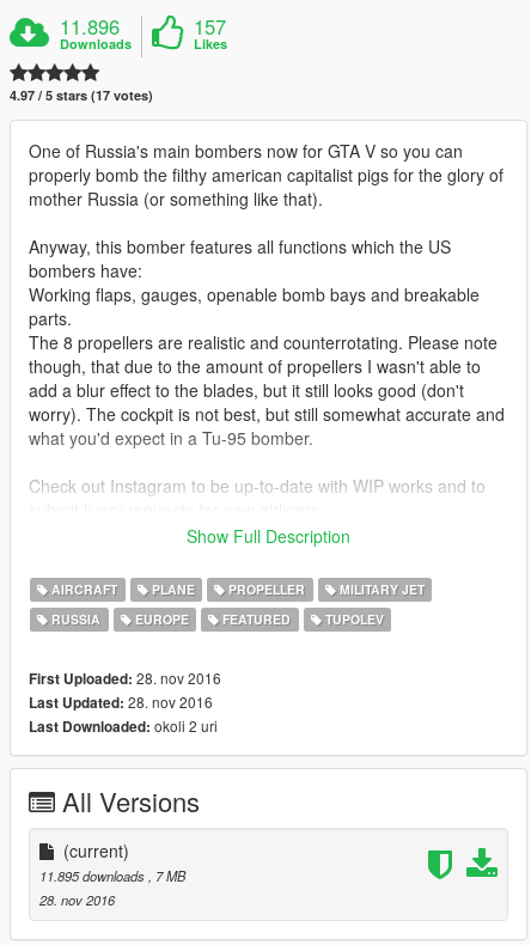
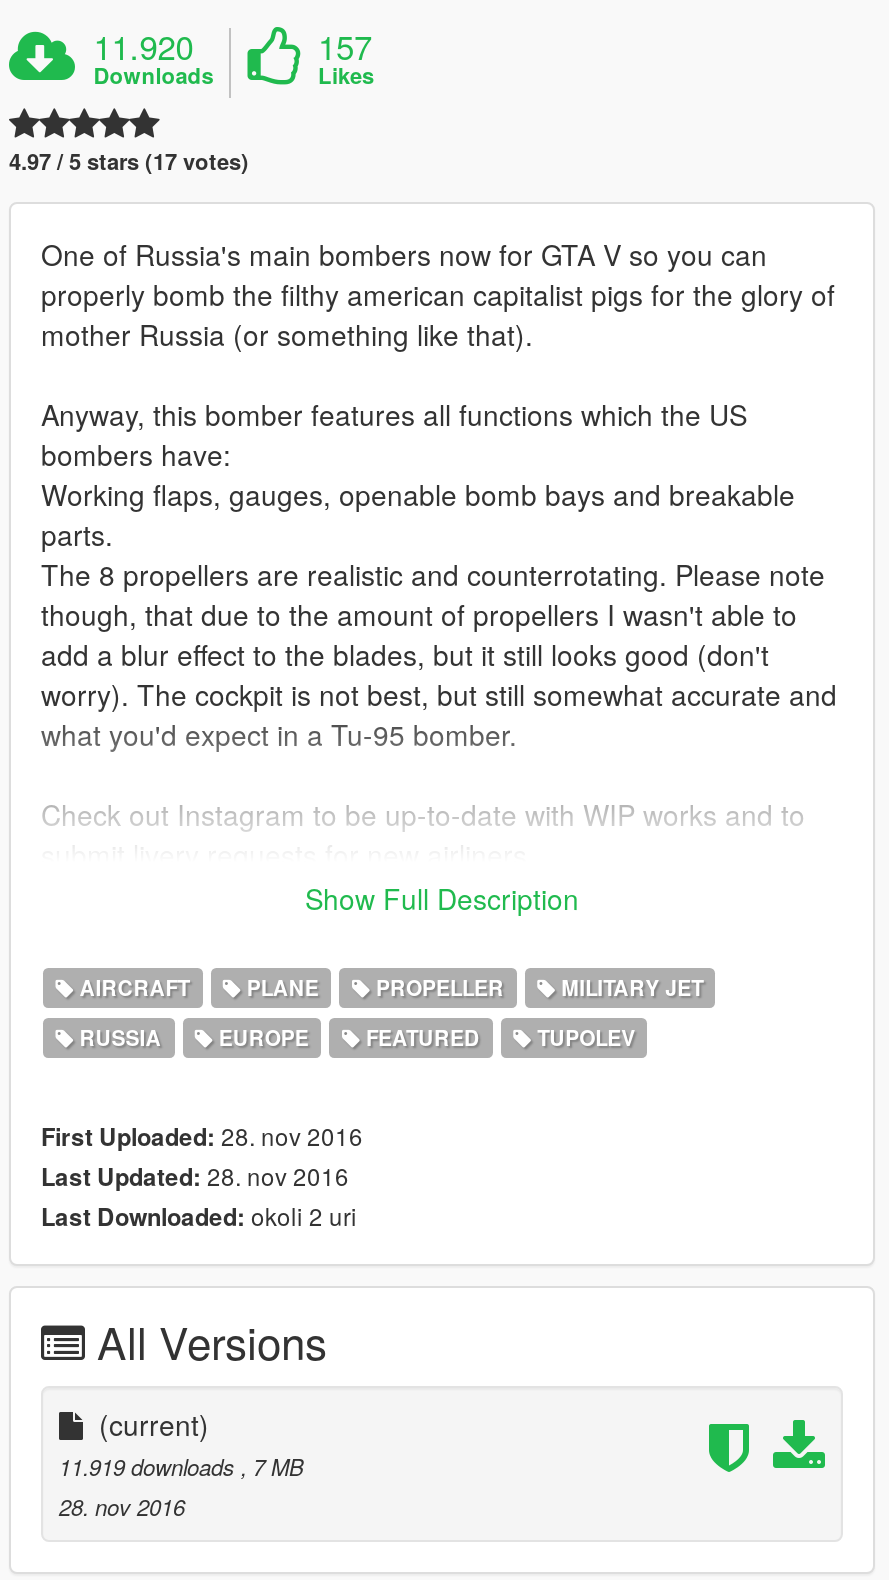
[60,12,120,40] 11.896 -> [93,22,193,70] 11.920
[39,866,185,885] 11.895 downloads, 7 MB -> [59,1450,303,1482] 11.919 downloads, 7 MB

